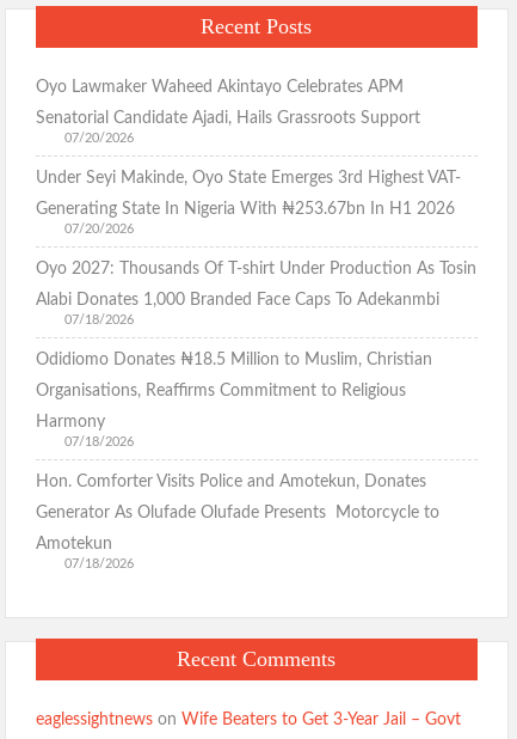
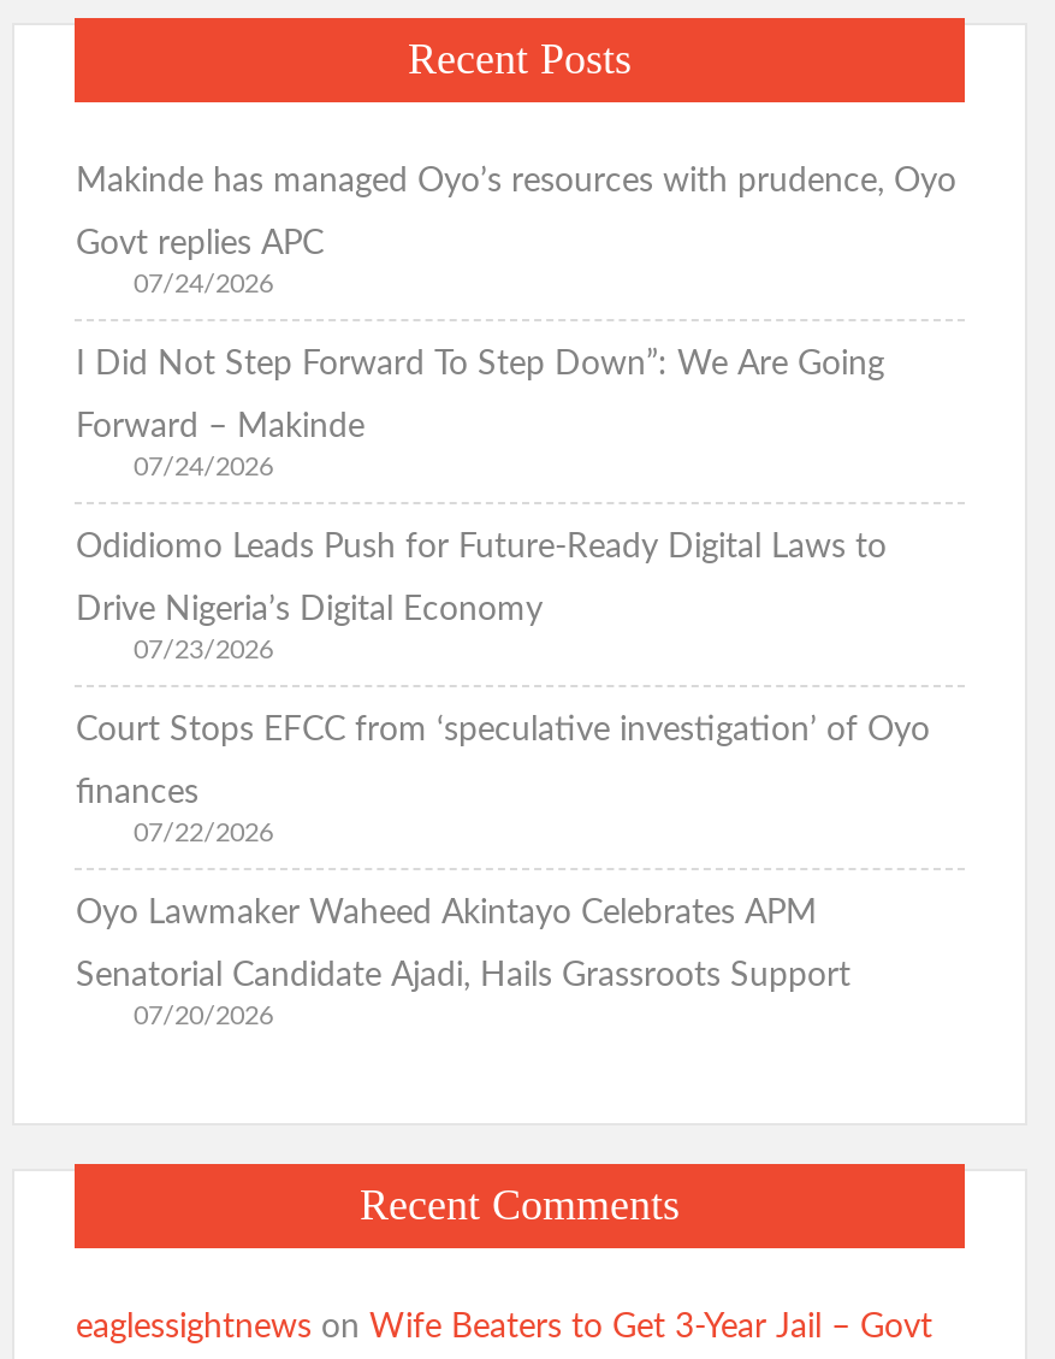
none -> [76,163,956,845] Makinde has managed Oyo’s resources with prudence, Oyo | Govt replies APC | 07/24/2026 | I Did Not Step Forward To Step Down”: We Are Going | Forward – Makinde | 07/24/2026 | Odidiomo Leads Push for Future-Ready Digital Laws to | Drive Nigeria’s Digital Economy | 07/23/2026 | Court Stops EFCC from ‘speculative investigation’ of Oyo | finances | 07/22/2026
moved [36,79,421,145] -> [76,895,850,1028]: Oyo Lawmaker Waheed Akintayo Celebrates APM | Senatorial Candidate Ajadi, Hails Grassroots Support | 07/20/2026
[36,170,477,571] Under Seyi Makinde, Oyo State Emerges 3rd Highest VAT- | Generating State In Nigeria With ₦253.67bn In H1 2026 | 07/20/2026 | Oyo 2027: Thousands Of T-shirt Under Production As Tosin | Alabi Donates 1,000 Branded Face Caps To Adekanmbi | 07/18/2026 | Odidiomo Donates ₦18.5 Million to Muslim, Christian | Organisations, Reaffirms Commitment to Religious | Harmony | 07/18/2026 | Hon. Comforter Visits Police and Amotekun, Donates | Generator As Olufade Olufade Presents Motorcycle to | Amotekun | 07/18/2026 -> none

